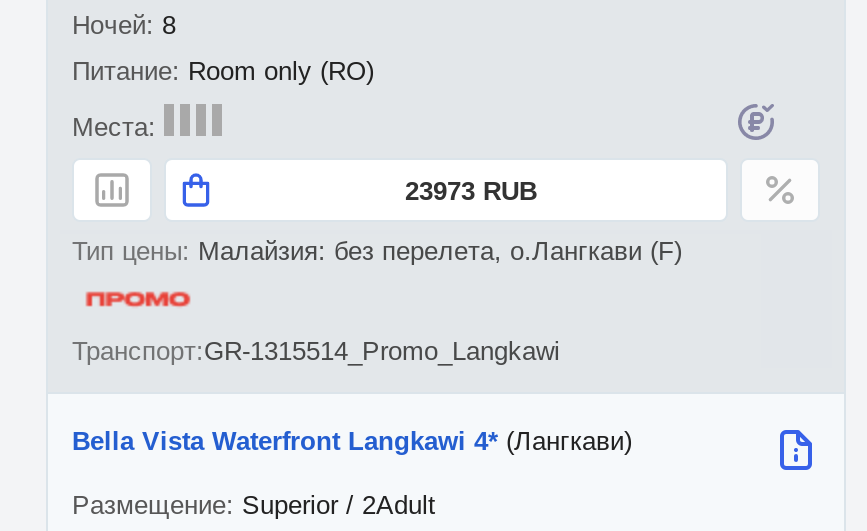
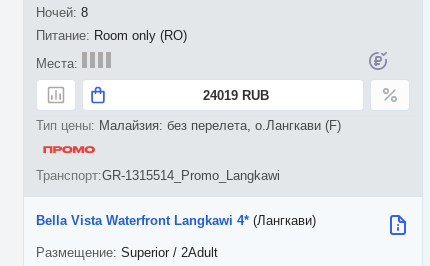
[405,175,537,205] 23973 RUB -> [202,87,268,102] 24019 RUB

